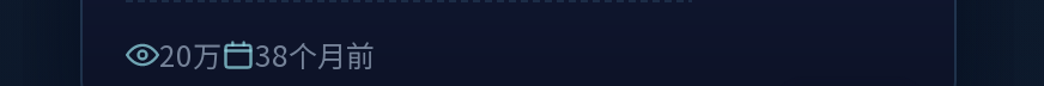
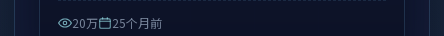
[159,34,375,75] 20万 38个月前 -> [72,14,162,31] 20万 25个月前

